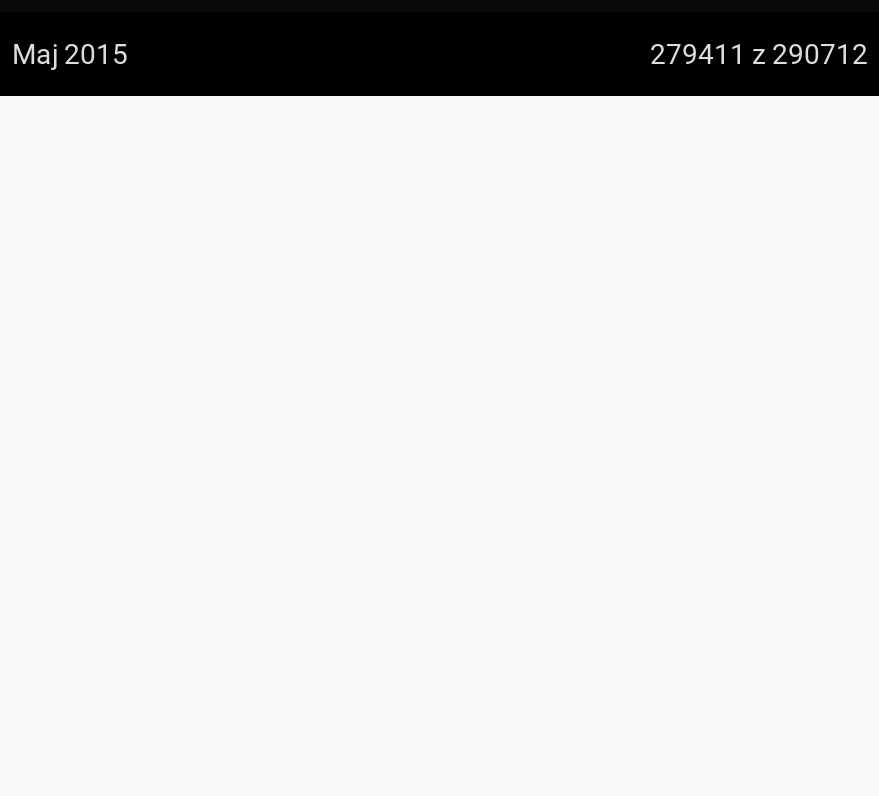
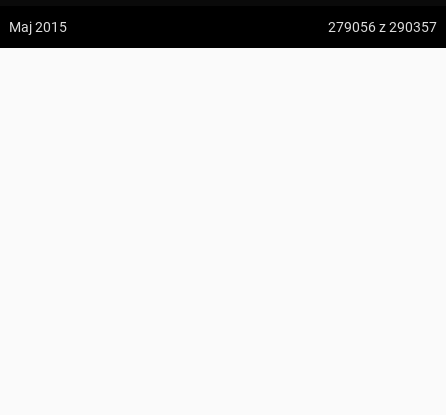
[650,38,868,70] 279411 z 290712 -> [328,19,437,35] 279056 z 290357

